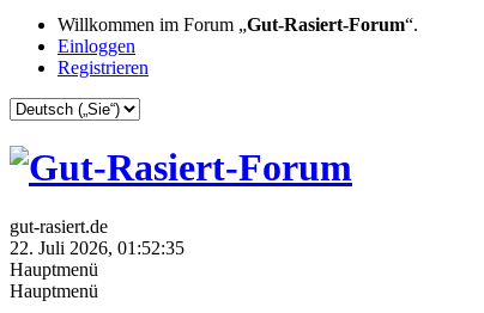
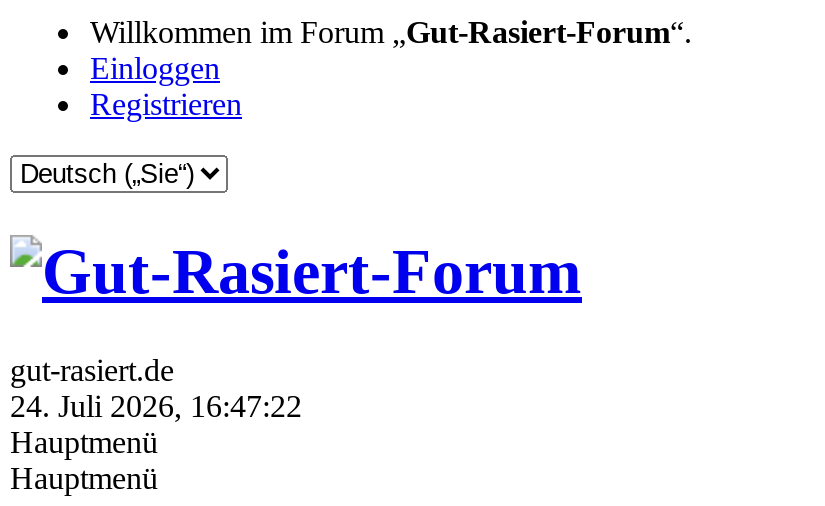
[10,238,184,258] 22. Juli 2026, 01:52:35 -> [10,389,302,423] 24. Juli 2026, 16:47:22

